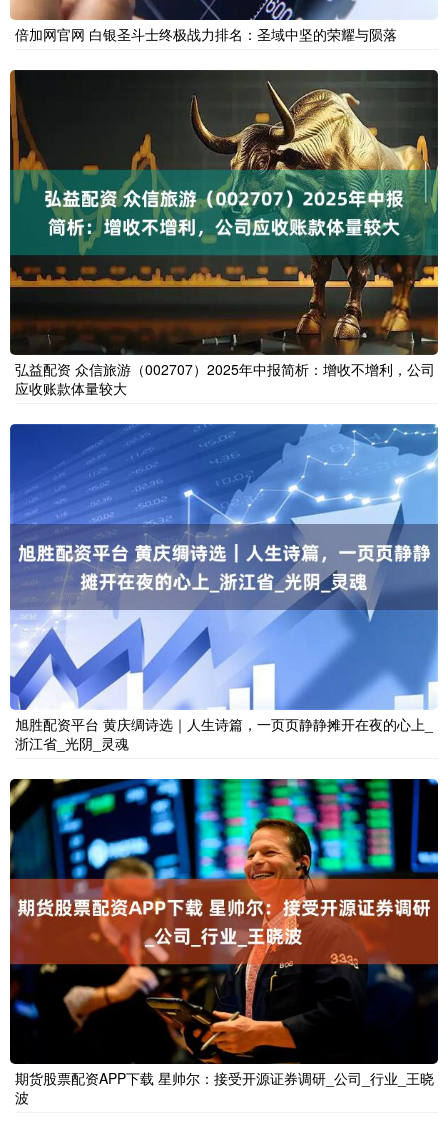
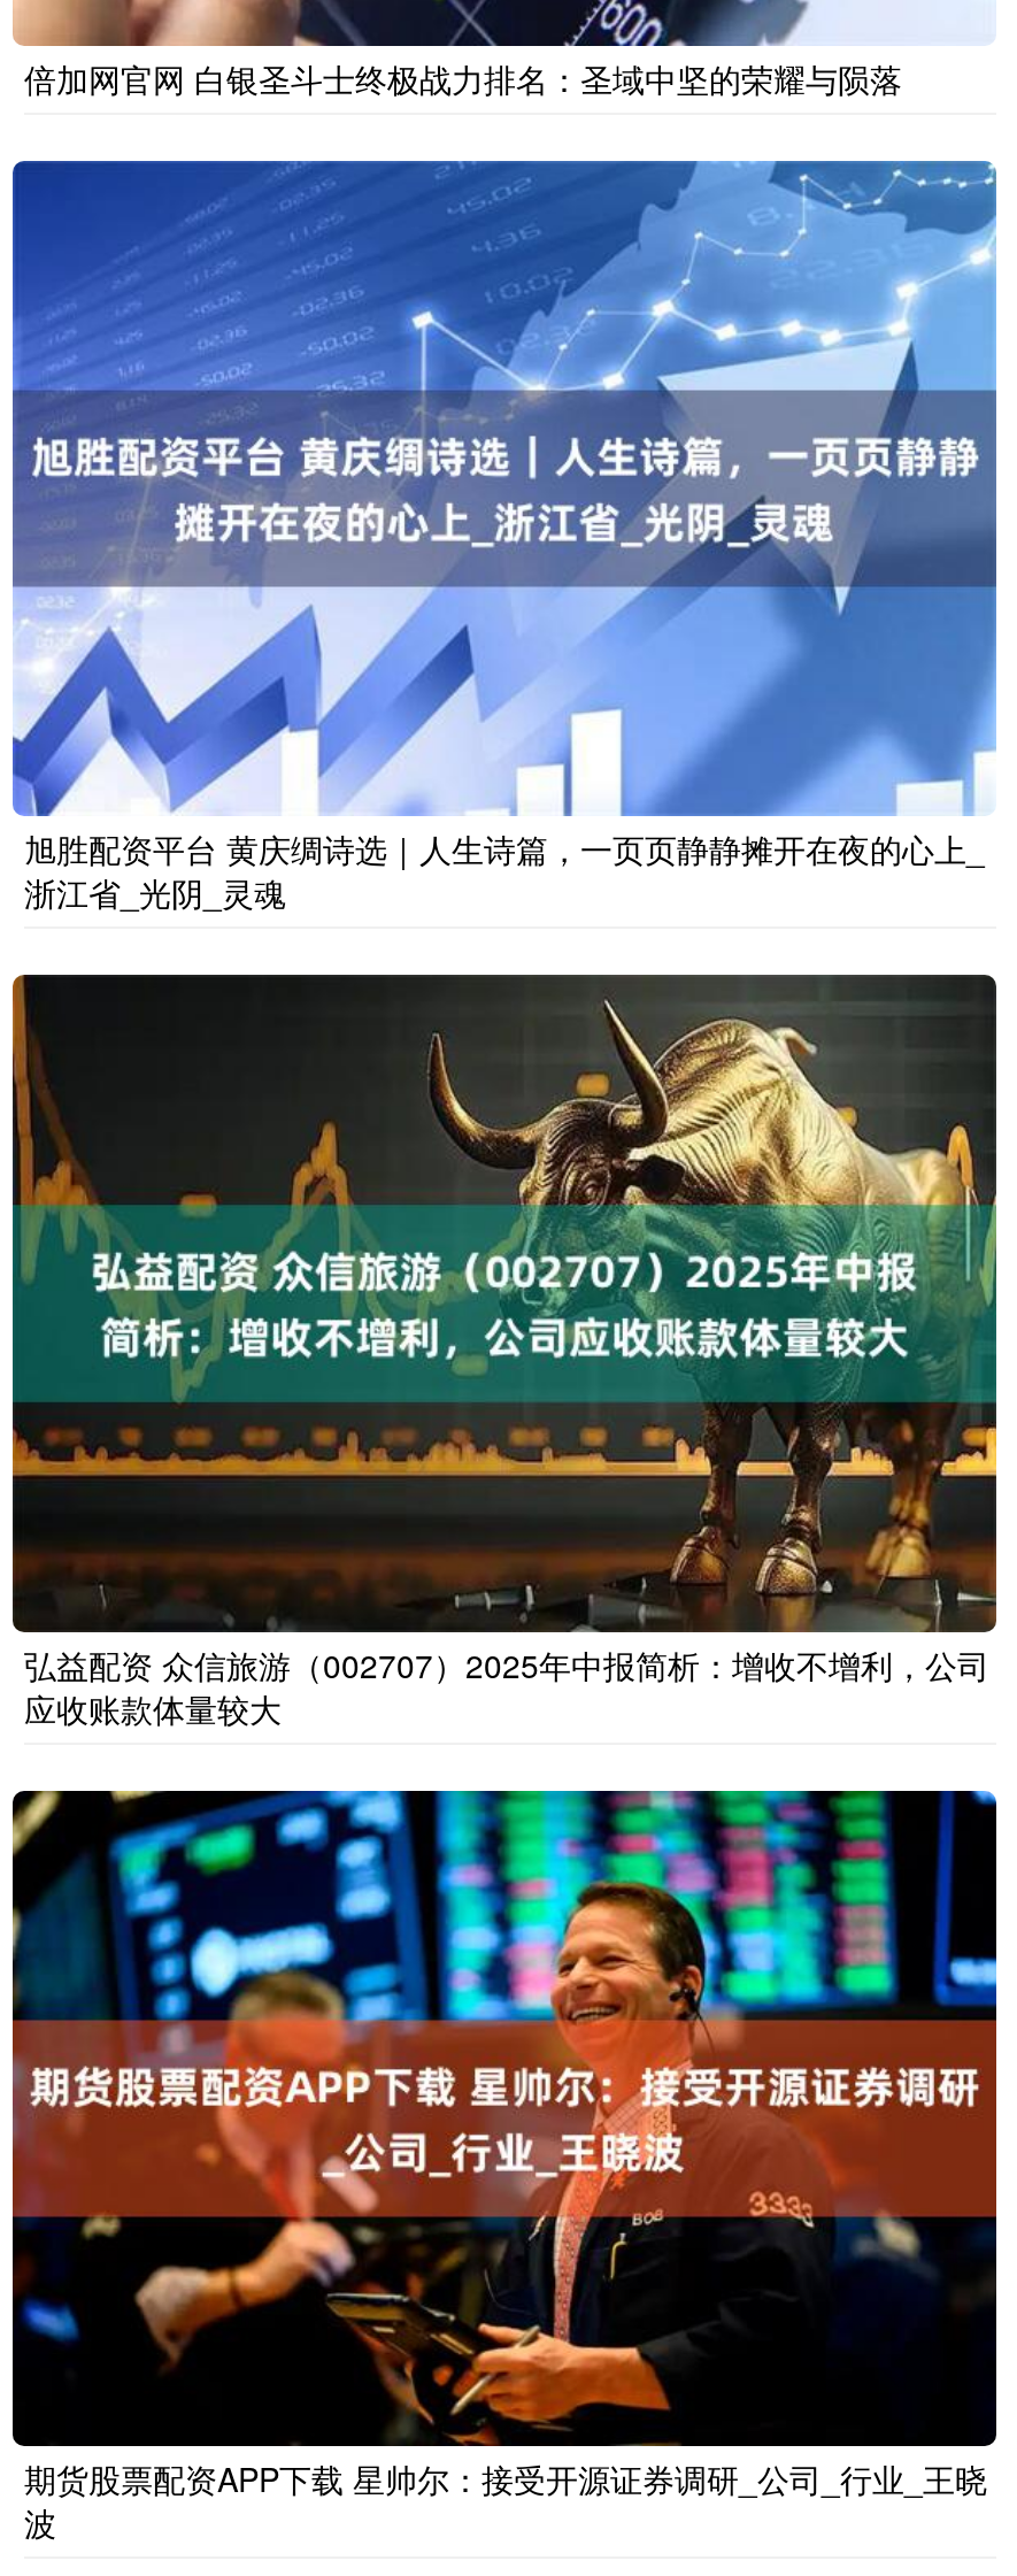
moved [9,71,440,398] -> [10,977,1001,1731]: [image] | 弘益配资 众信旅游（002707）2025年中报简析：增收不增利，公司 | 应收账款体量较大
moved [9,423,439,753] -> [10,159,999,916]: [image] | 旭胜配资平台 黄庆绸诗选｜人生诗篇，一页页静静摊开在夜的心上_ | 浙江省_光阴_灵魂

